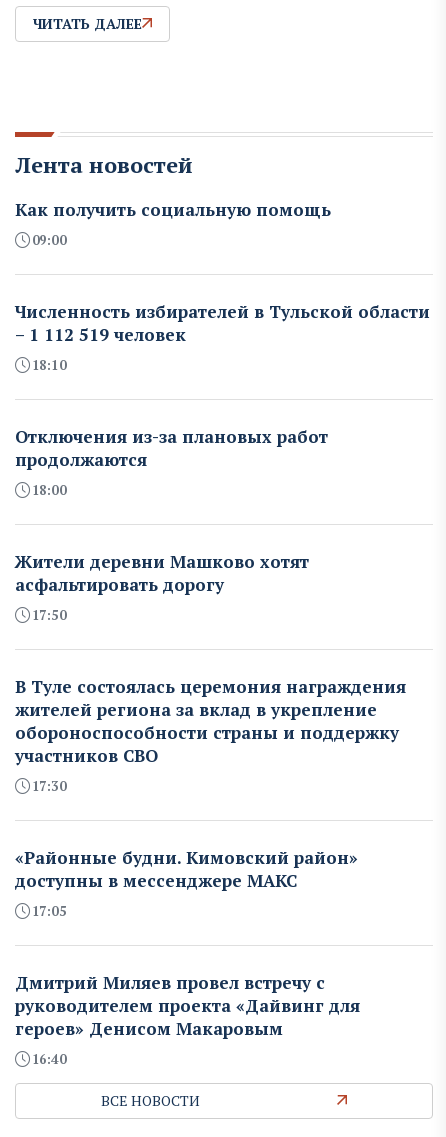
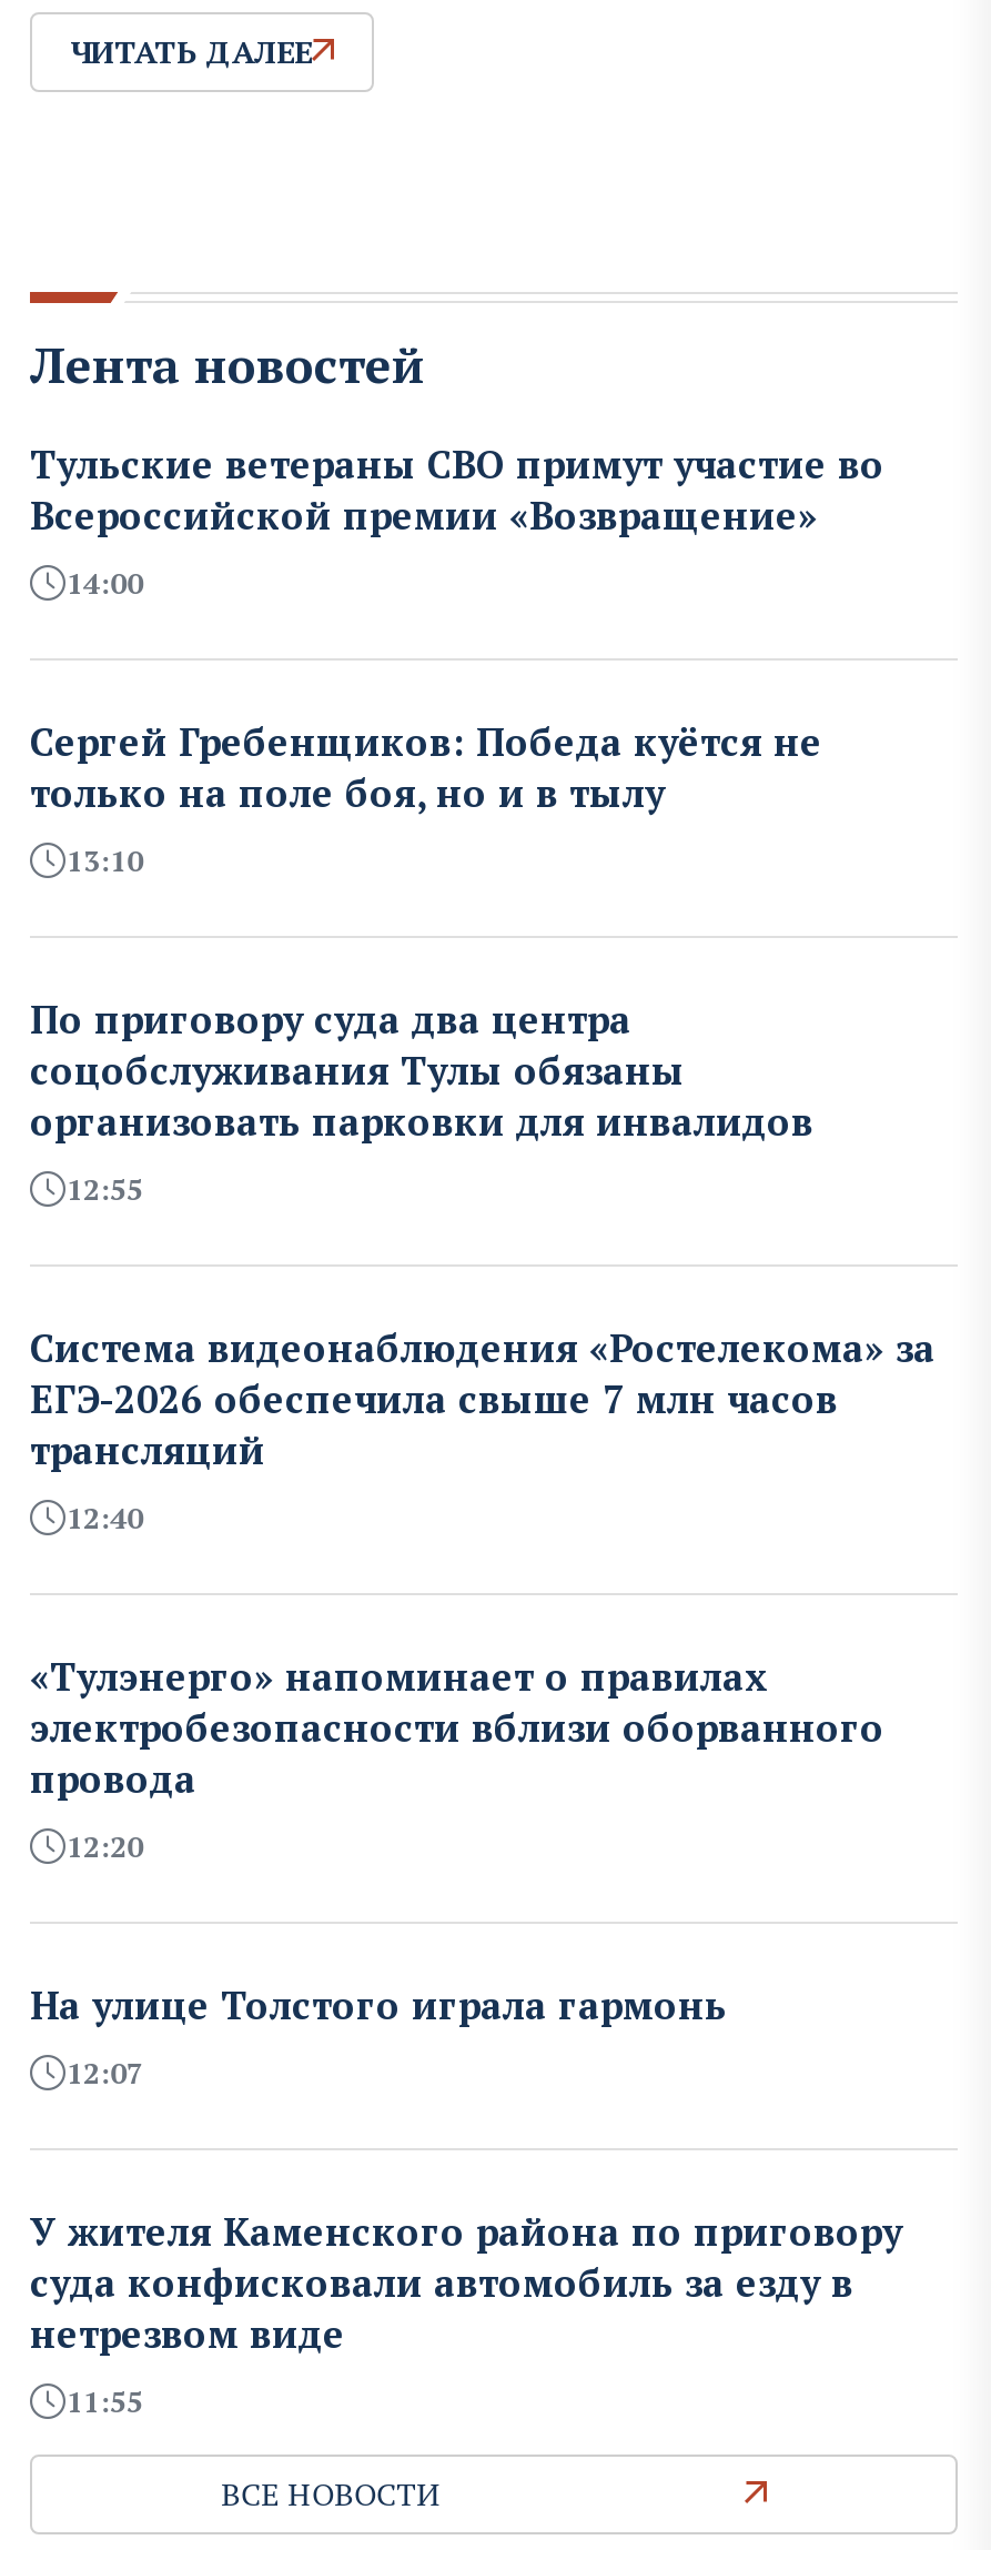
[15,198,331,249] Как получить социальную помощь | 09:00 -> [30,439,884,603] Тульские ветераны СВО примут участие во | Всероссийской премии «Возвращение» | 14:00
[15,300,430,374] Численность избирателей в Тульской области | – 1 112 519 человек | 18:10 -> [30,716,822,880] Сергей Гребенщиков: Победа куётся не | только на поле боя, но и в тылу | 13:10
[15,425,328,499] Отключения из-за плановых работ | продолжаются | 18:00 -> [30,994,813,1209] По приговору суда два центра | соцобслуживания Тулы обязаны | организовать парковки для инвалидов | 12:55
[15,550,309,624] Жители деревни Машково хотят | асфальтировать дорогу | 17:50 -> [30,1322,936,1538] Система видеонаблюдения «Ростелекома» за | ЕГЭ-2026 обеспечила свыше 7 млн часов | трансляций | 12:40
[15,675,406,795] В Туле состоялась церемония награждения | жителей региона за вклад в укрепление | обороноспособности страны и поддержку | участников СВО | 17:30 -> [30,1651,884,1866] «Тулэнерго» напоминает о правилах | электробезопасности вблизи оборванного | провода | 12:20
[15,846,358,920] «Районные будни. Кимовский район» | доступны в мессенджере МАКС | 17:05 -> [30,1979,727,2093] На улице Толстого играла гармонь | 12:07
[15,971,360,1068] Дмитрий Миляев провел встречу с | руководителем проекта «Дайвинг для | героев» Денисом Макаровым | 16:40 -> [30,2206,902,2421] У жителя Каменского района по приговору | суда конфисковали автомобиль за езду в | нетрезвом виде | 11:55

